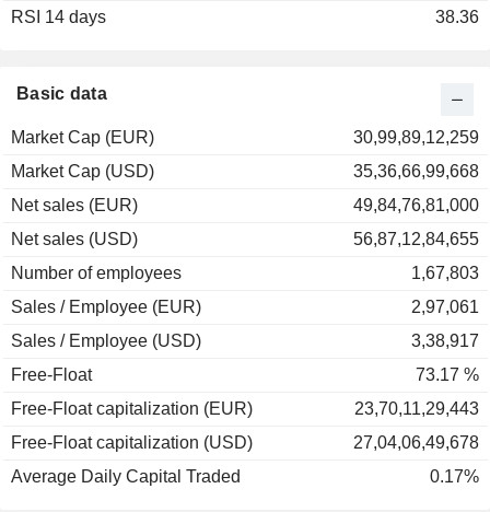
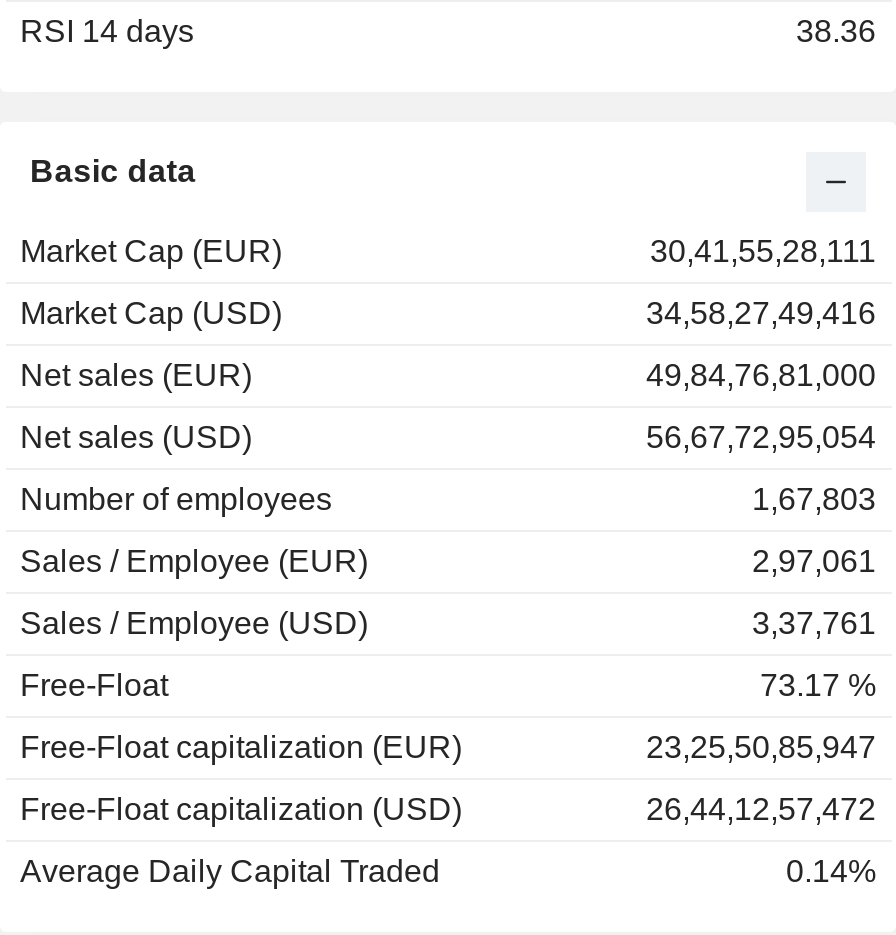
[353,128,479,147] 30,99,89,12,259 -> [650,234,876,268] 30,41,55,28,111
[353,162,479,181] 35,36,66,99,668 -> [646,296,876,330] 34,58,27,49,416
[353,230,479,249] 56,87,12,84,655 -> [646,420,876,454] 56,67,72,95,054
[411,332,479,350] 3,38,917 -> [752,606,876,640] 3,37,761
[354,400,479,418] 23,70,11,29,443 -> [646,730,876,764] 23,25,50,85,947
[353,433,479,452] 27,04,06,49,678 -> [646,792,876,826] 26,44,12,57,472
[430,467,479,486] 0.17% -> [786,854,876,888] 0.14%

